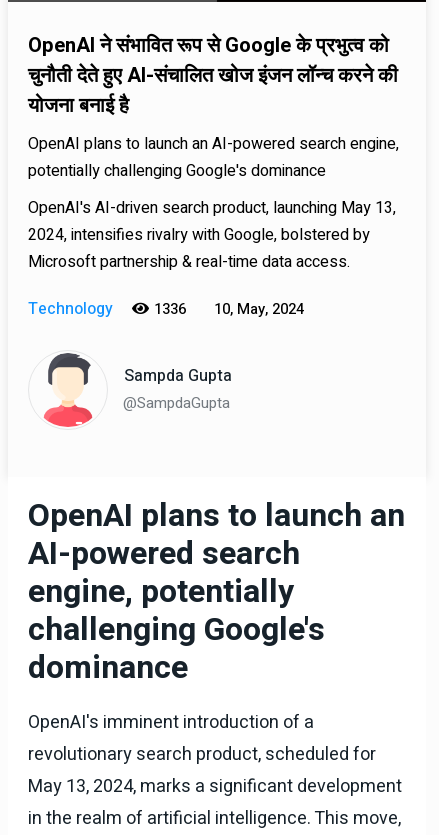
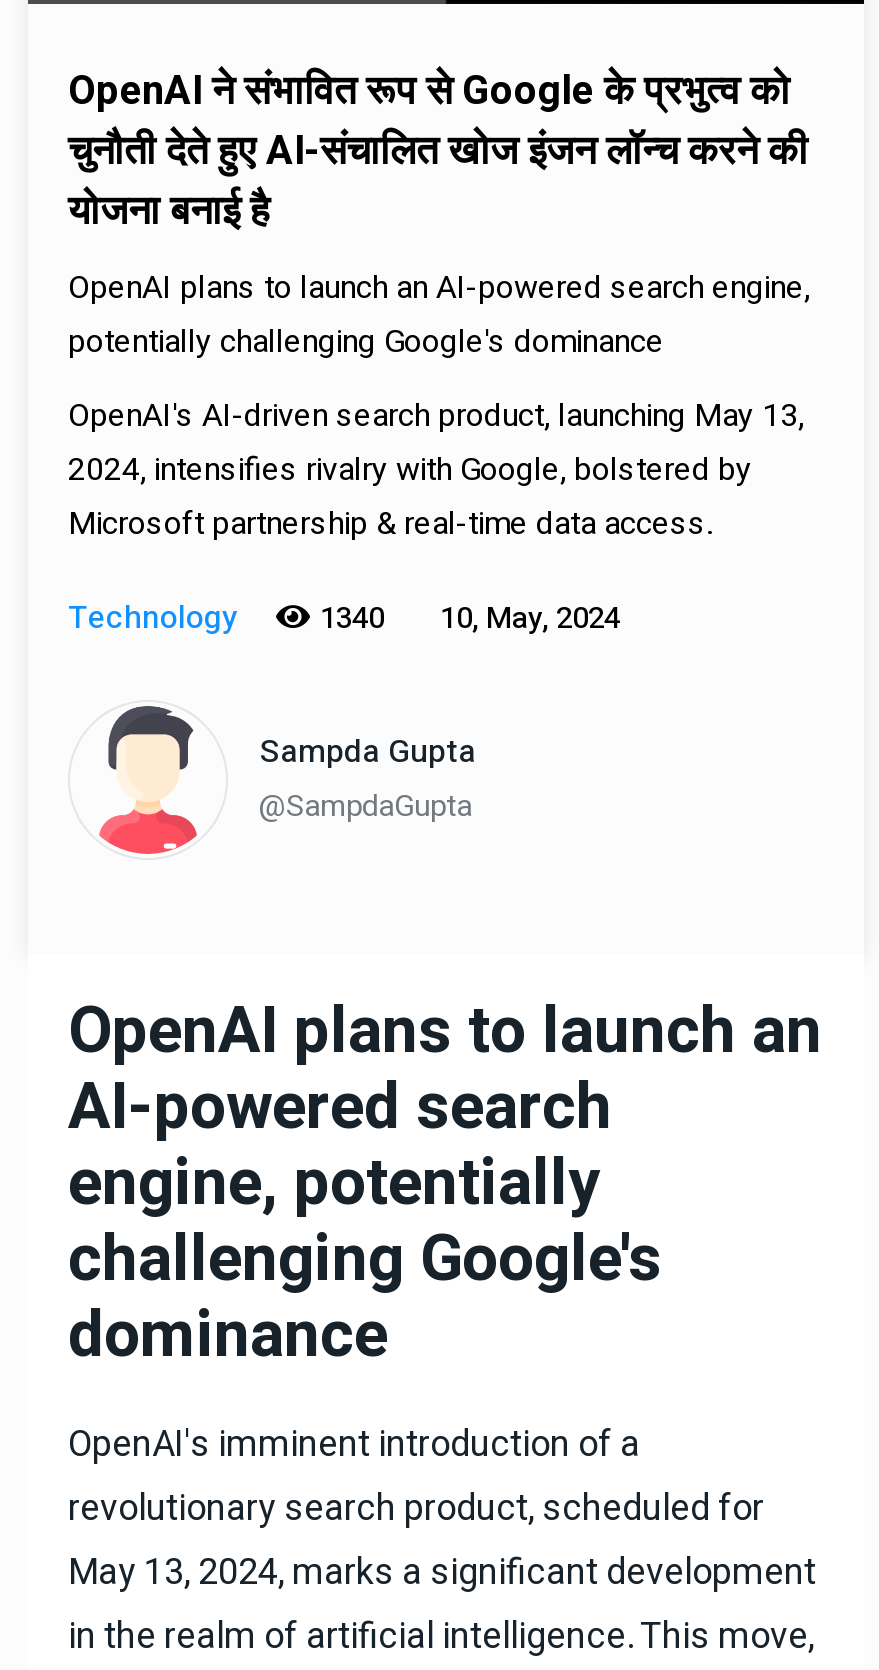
[28,297,304,321] Technology 1336 10, May, 2024 -> [68,594,620,642] Technology 1340 10, May, 2024

